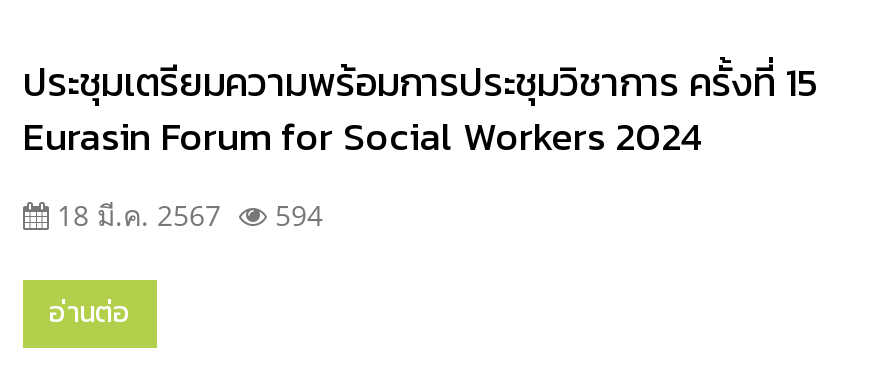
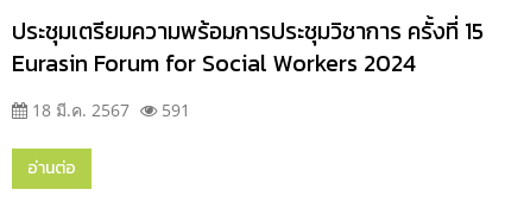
[49,195,323,233] 18 มี.ค. 2567 594 -> [27,98,190,121] 18 มี.ค. 2567 591

